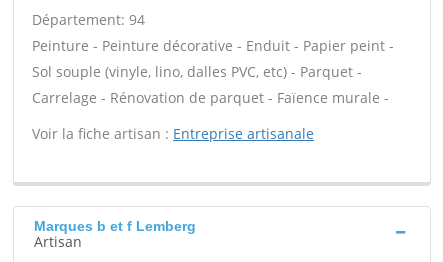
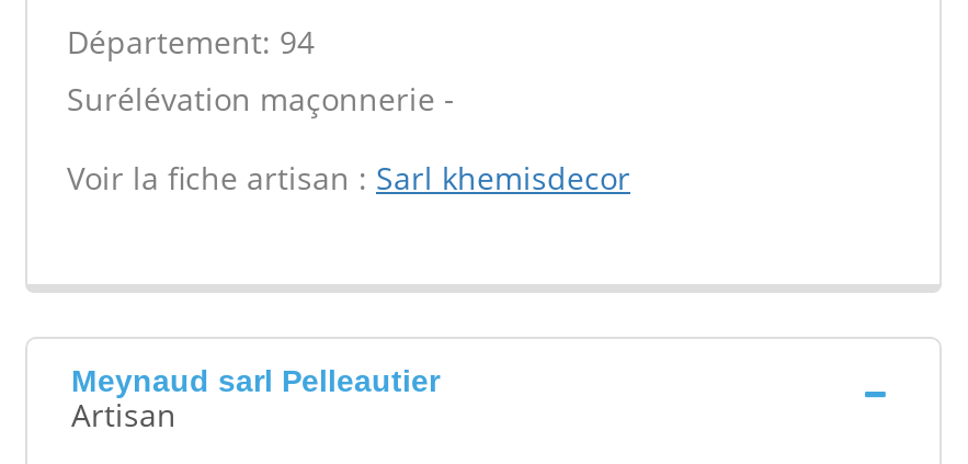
[32,36,394,107] Peinture - Peinture décorative - Enduit - Papier peint - | Sol souple (vinyle, lino, dalles PVC, etc) - Parquet - | Carrelage - Rénovation de parquet - Faïence murale - -> [67,78,455,120] Surélévation maçonnerie -
[32,124,314,143] Voir la fiche artisan : Entreprise artisanale -> [67,157,630,199] Voir la fiche artisan : Sarl khemisdecor
[34,218,196,234] Marques b et f Lemberg -> [71,363,440,398] Meynaud sarl Pelleautier

